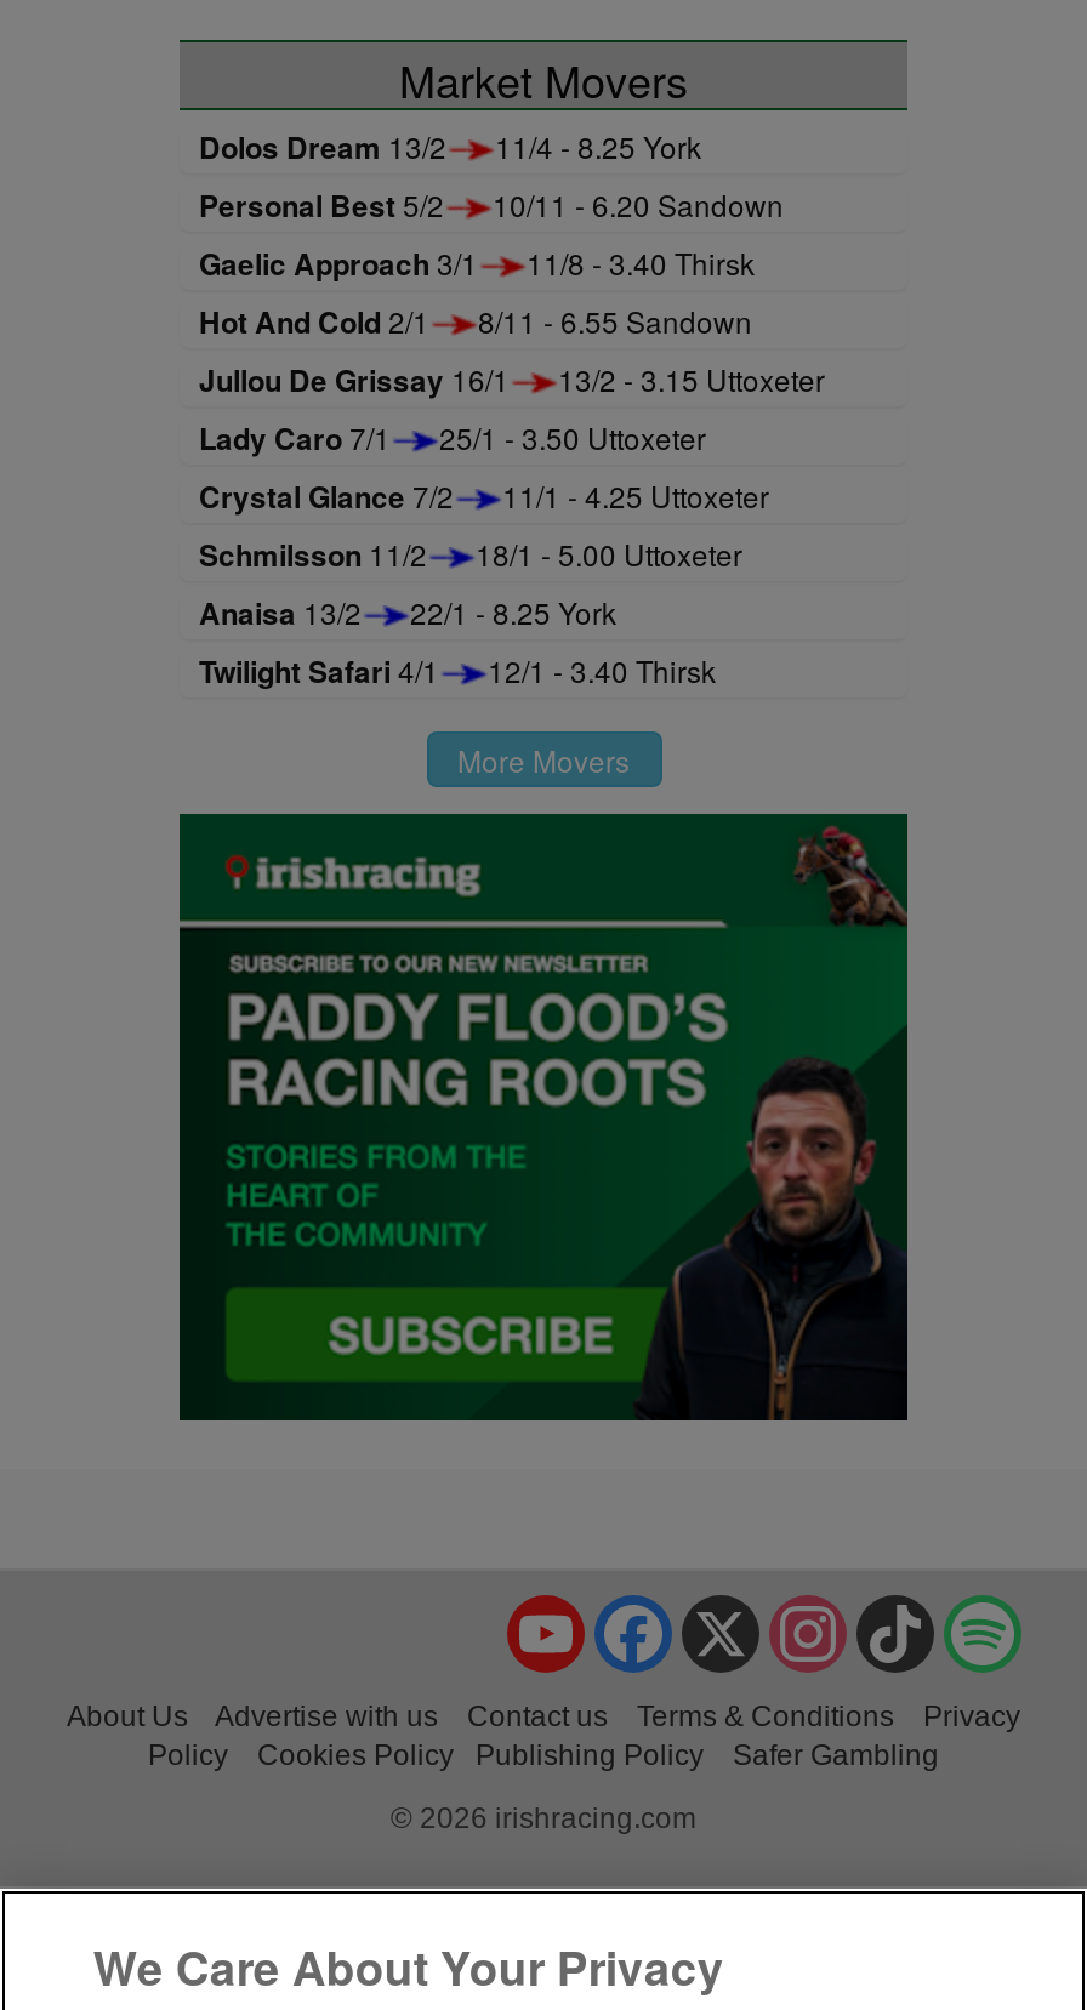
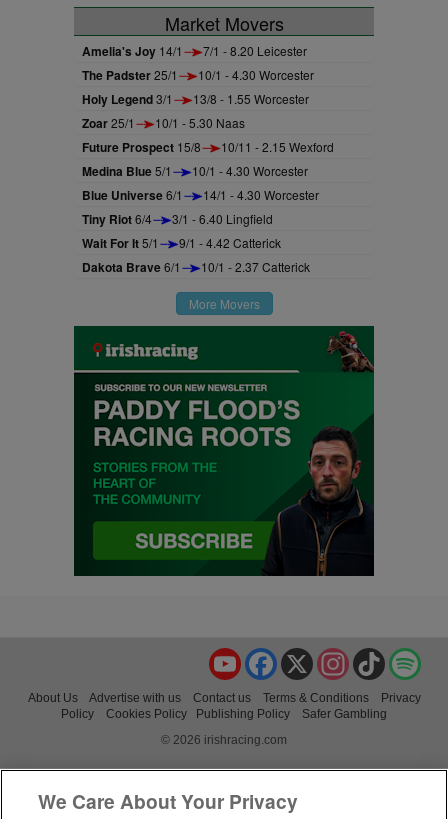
[199,124,825,692] Dolos Dream 13/2 | 11/4 - 8.25 York | Personal Best 5/2 | 10/11 - 6.20 Sandown | Gaelic Approach 3/1 | 11/8 - 3.40 Thirsk | Hot And Cold 2/1 | 8/11 - 6.55 Sandown | Jullou De Grissay 16/1 | 13/2 - 3.15 Uttoxeter | Lady Caro 7/1 | 25/1 - 3.50 Uttoxeter | Crystal Glance 7/2 | 11/1 - 4.25 Uttoxeter | Schmilsson 11/2 | 18/1 - 5.00 Uttoxeter | Anaisa 13/2 | 22/1 - 8.25 York | Twilight Safari 4/1 | 12/1 - 3.40 Thirsk -> [82,42,334,276] Amelia's Joy 14/1 | 7/1 - 8.20 Leicester | The Padster 25/1 | 10/1 - 4.30 Worcester | Holy Legend 3/1 | 13/8 - 1.55 Worcester | Zoar 25/1 | 10/1 - 5.30 Naas | Future Prospect 15/8 | 10/11 - 2.15 Wexford | Medina Blue 5/1 | 10/1 - 4.30 Worcester | Blue Universe 6/1 | 14/1 - 4.30 Worcester | Tiny Riot 6/4 | 3/1 - 6.40 Lingfield | Wait For It 5/1 | 9/1 - 4.42 Catterick | Dakota Brave 6/1 | 10/1 - 2.37 Catterick

